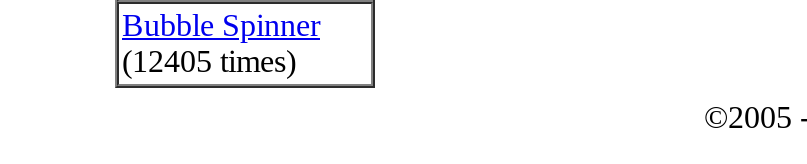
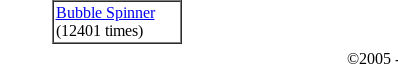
[122,44,296,78] (12405 times) -> [55,22,142,39] (12401 times)

